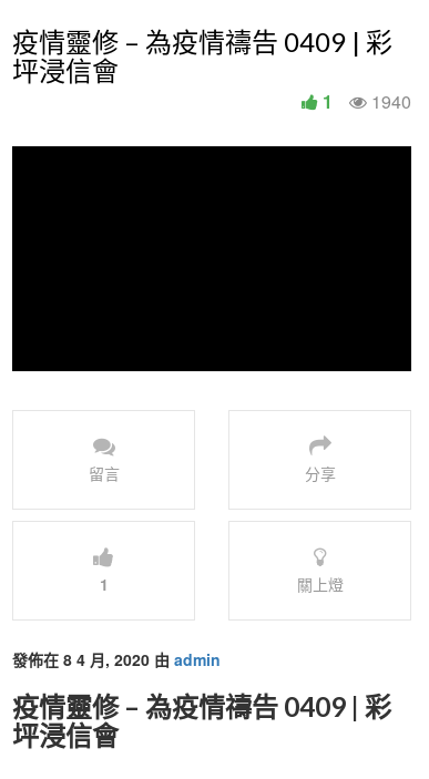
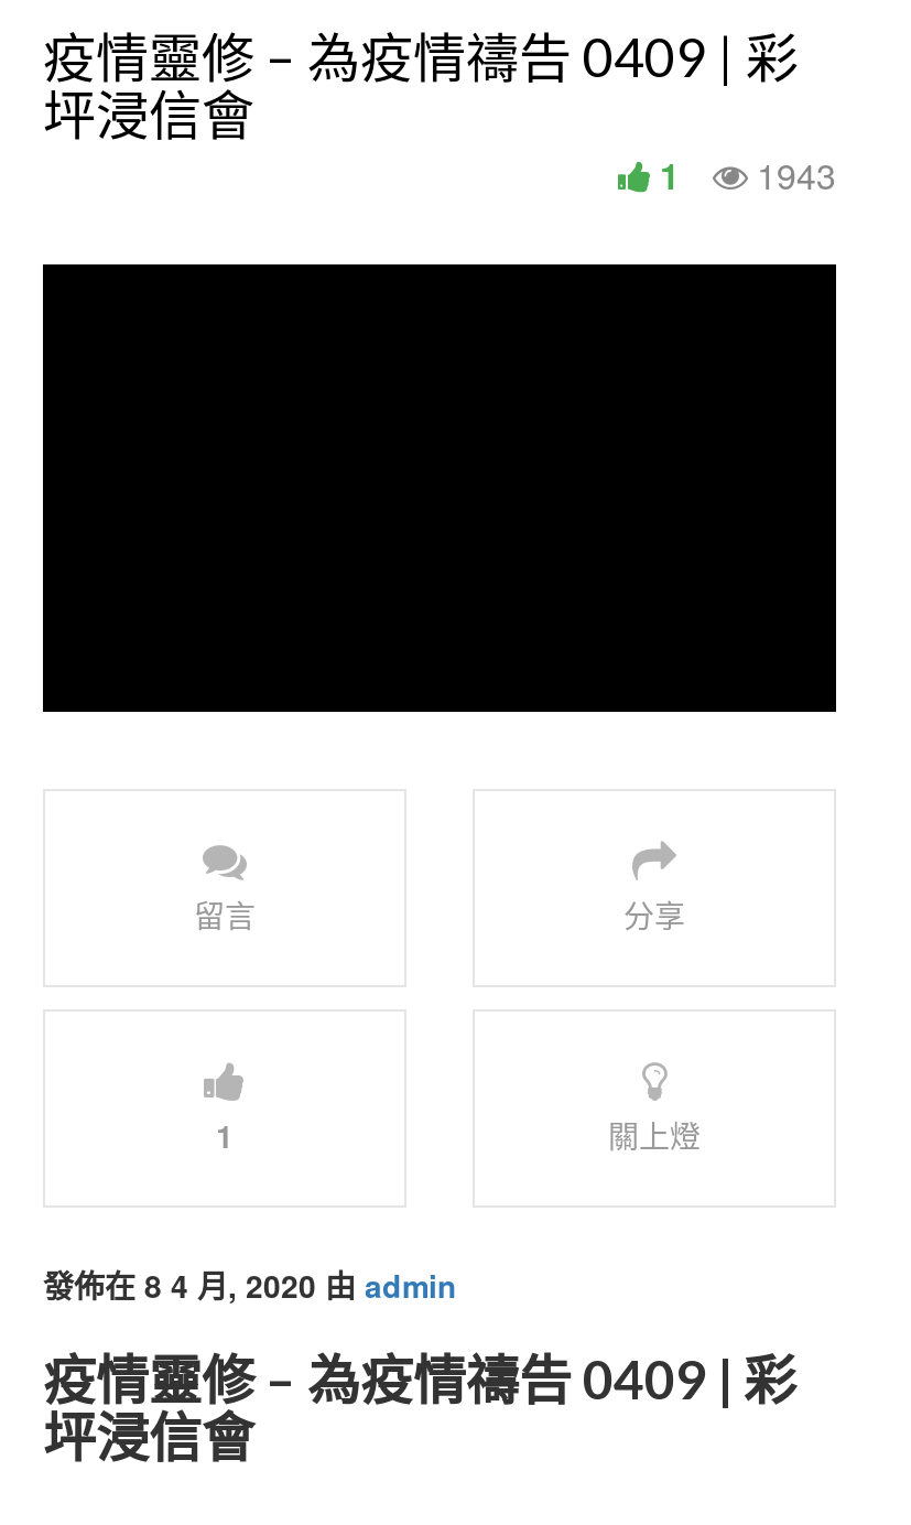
[323,89,411,114] 1 1940 -> [660,150,836,201] 1 1943

